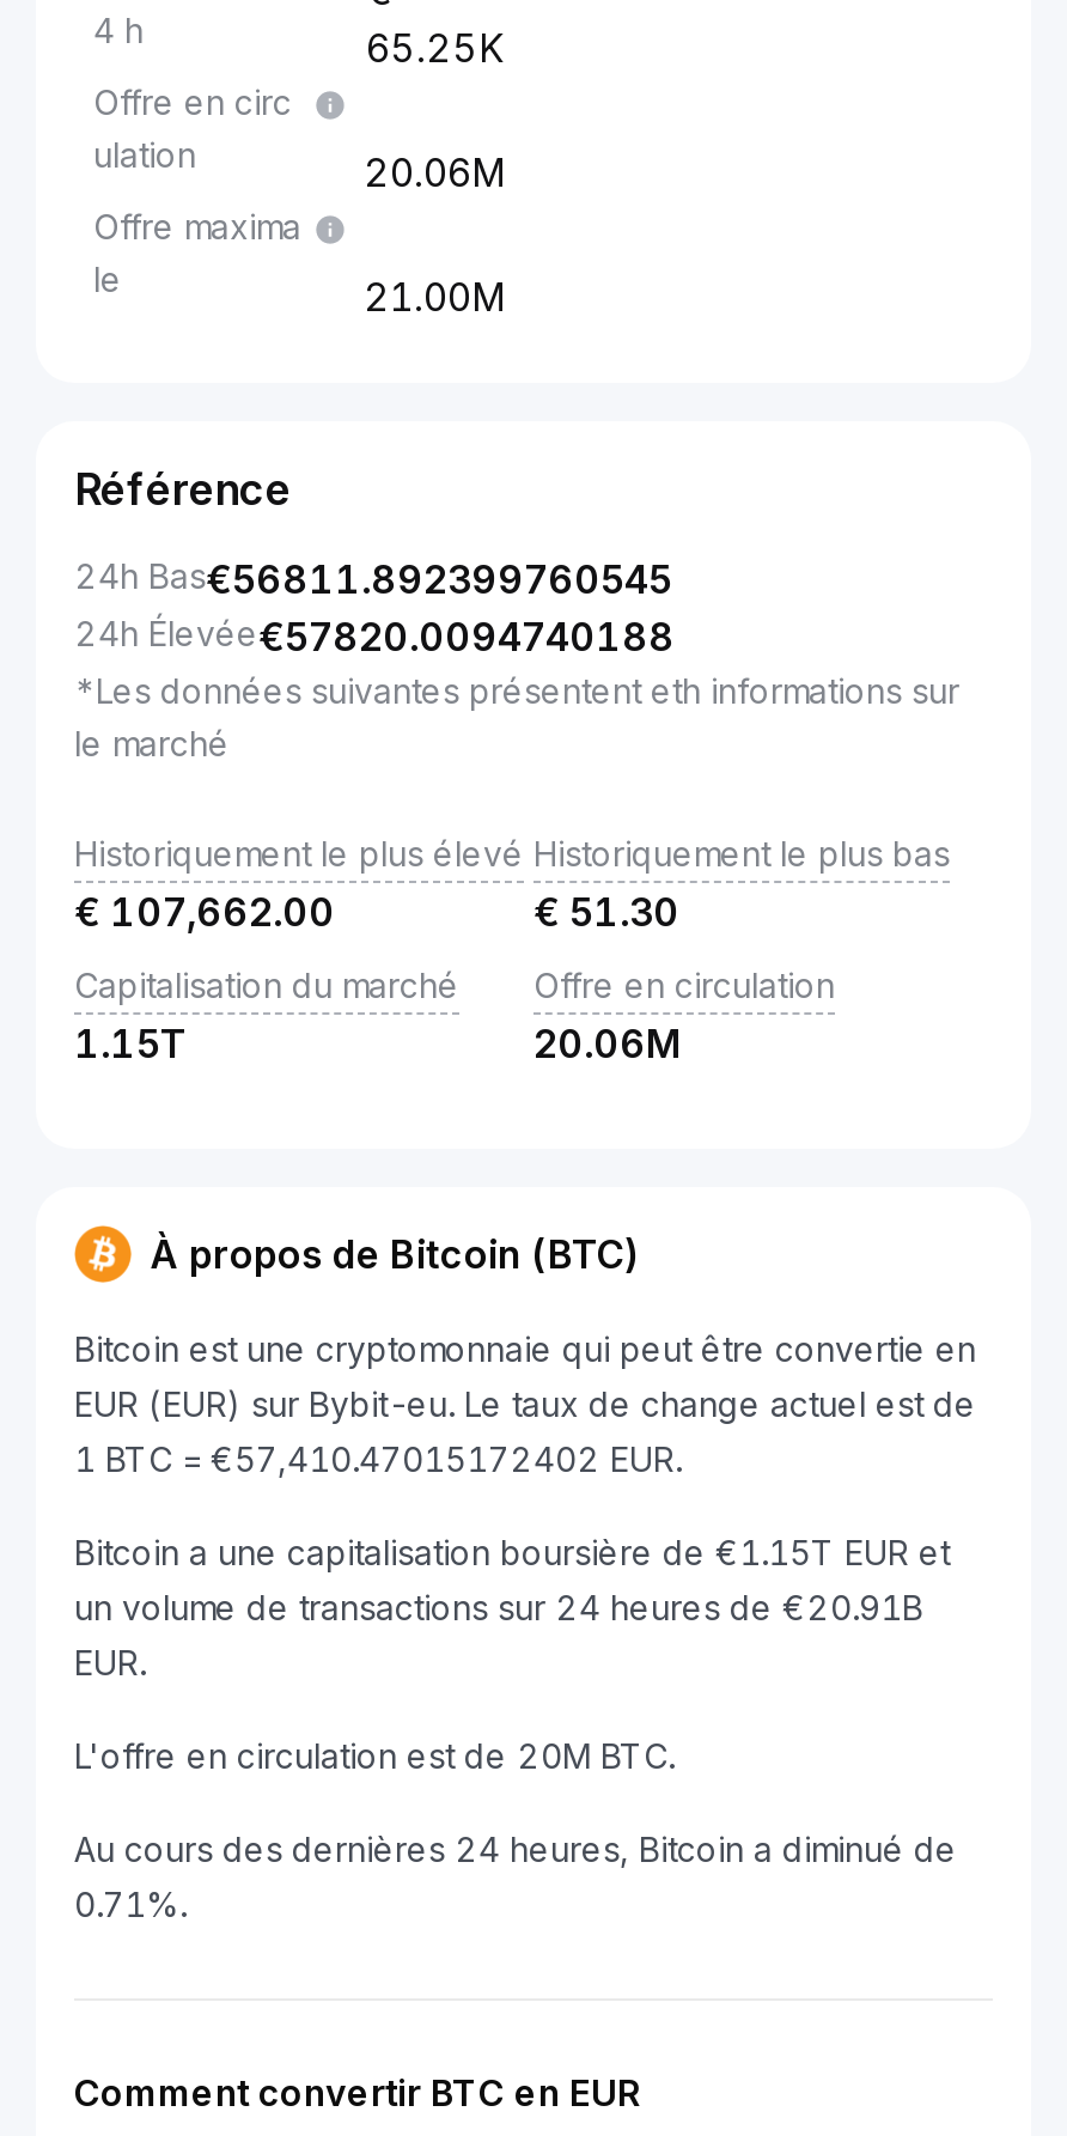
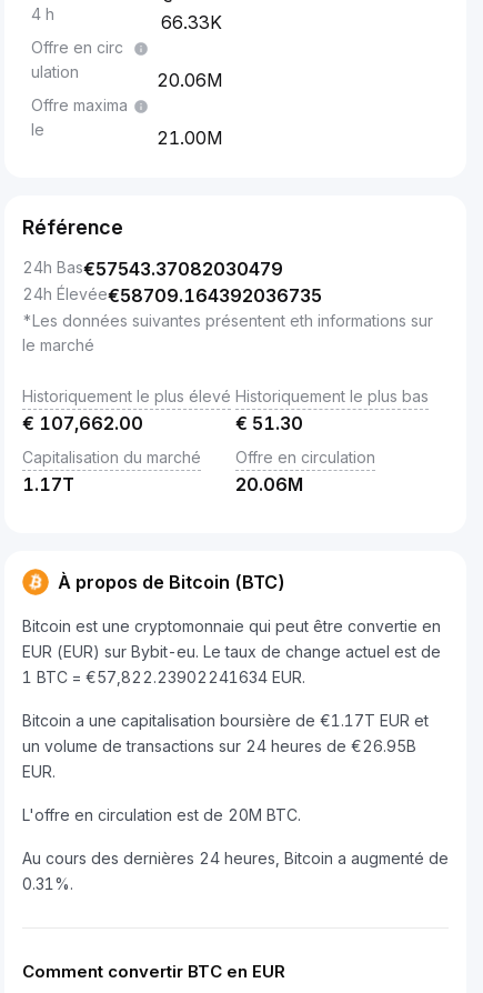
[366,24,505,72] 65.25K -> [161,11,222,33] 66.33K
[74,555,672,603] 24h Bas€56811.892399760545 -> [22,258,283,280] 24h Bas€57543.37082030479
[74,613,675,661] 24h Élevée€57820.0094740188 -> [22,284,322,307] 24h Élevée€58709.164392036735
[74,1020,187,1067] 1.15T -> [22,473,74,495] 1.17T
[74,1438,682,1479] 1 BTC = €57,410.47015172402 EUR. -> [22,668,305,686] 1 BTC = €57,822.23902241634 EUR.
[74,1532,950,1572] Bitcoin a une capitalisation boursière de €1.15T EUR et -> [22,711,429,730] Bitcoin a une capitalisation boursière de €1.17T EUR et
[74,1587,923,1627] un volume de transactions sur 24 heures de €20.91B -> [22,736,416,755] un volume de transactions sur 24 heures de €26.95B
[74,1828,957,1869] Au cours des dernières 24 heures, Bitcoin a diminué de -> [22,849,449,867] Au cours des dernières 24 heures, Bitcoin a augmenté de
[74,1884,187,1924] 0.71%. -> [22,874,73,893] 0.31%.

